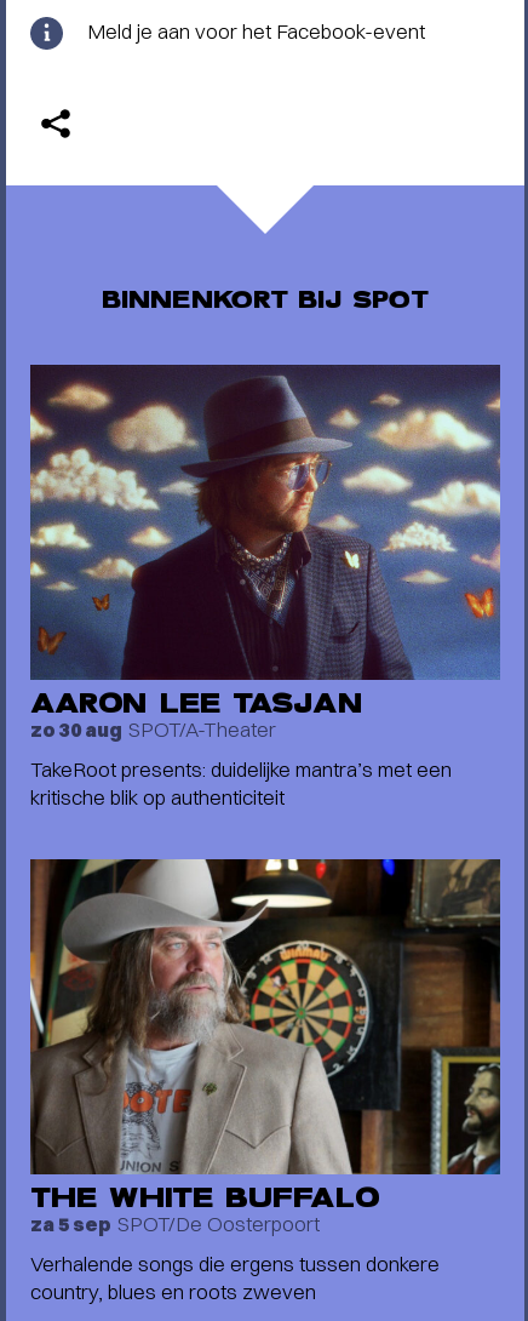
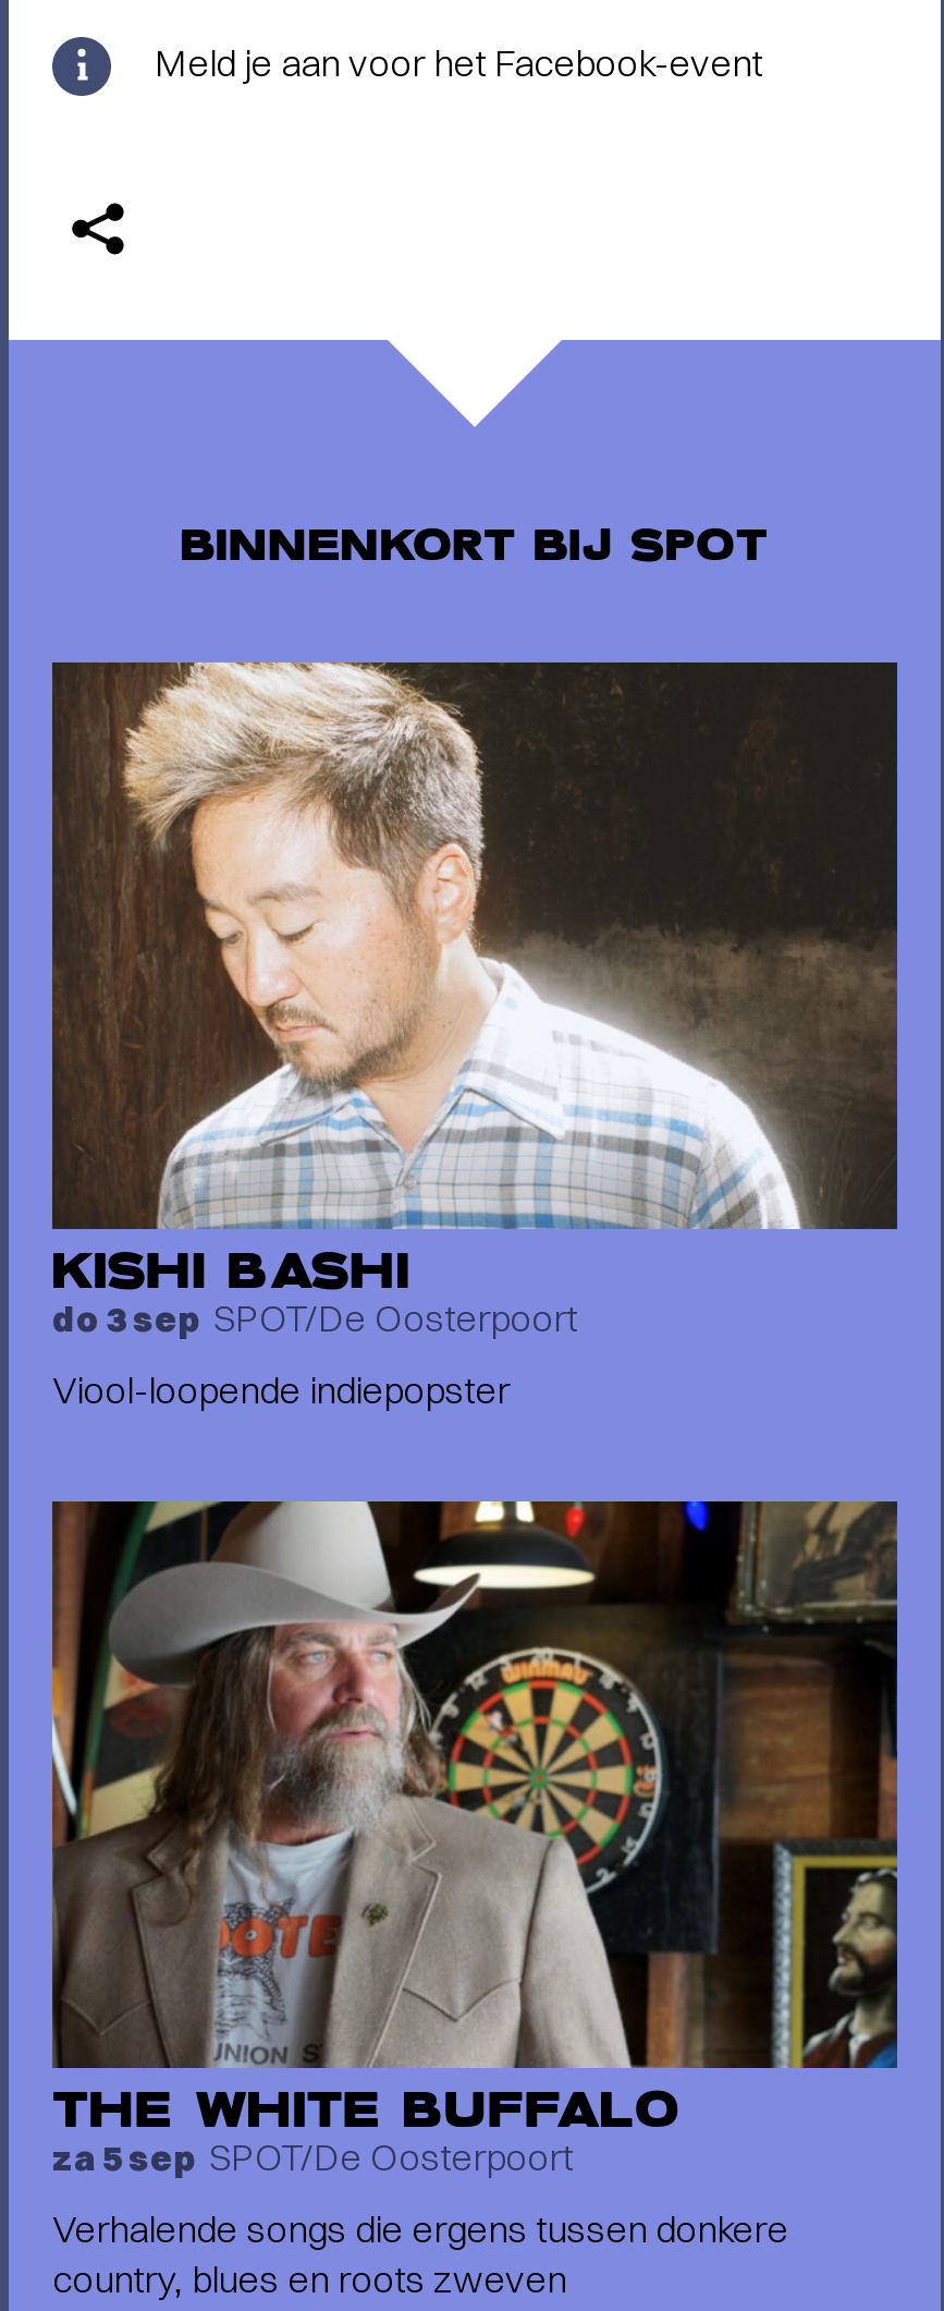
[29,364,501,742] [image] | AARON LEE TASJAN | zo 30 aug SPOT/A-Theater -> [50,660,897,1340] [image] | KISHI BASHI | do 3 sep SPOT/De Oosterpoort
[30,756,452,810] TakeRoot presents: duidelijke mantra’s met een | kritische blik op authenticiteit -> [52,1366,510,1412] Viool-loopende indiepopster

